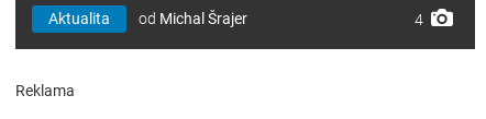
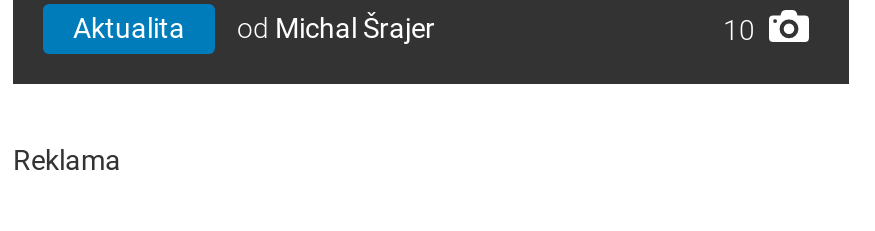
[415,11,423,28] 4 -> [723,14,755,46] 10

